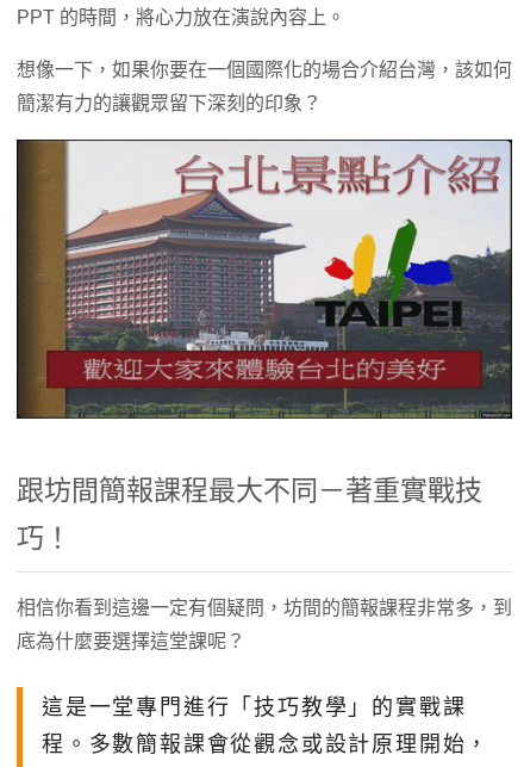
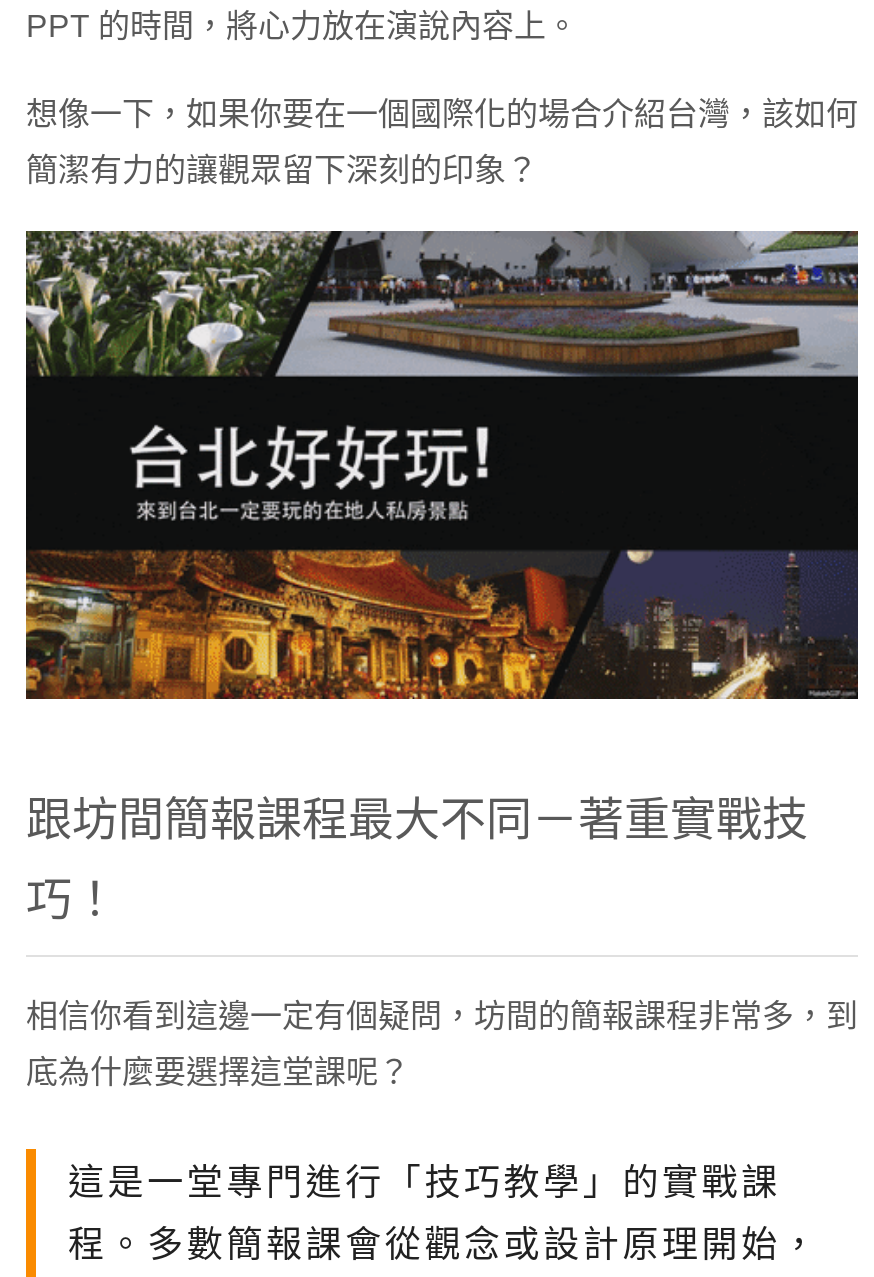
[15,140,512,420] [image] -> [24,231,858,701] [image]

